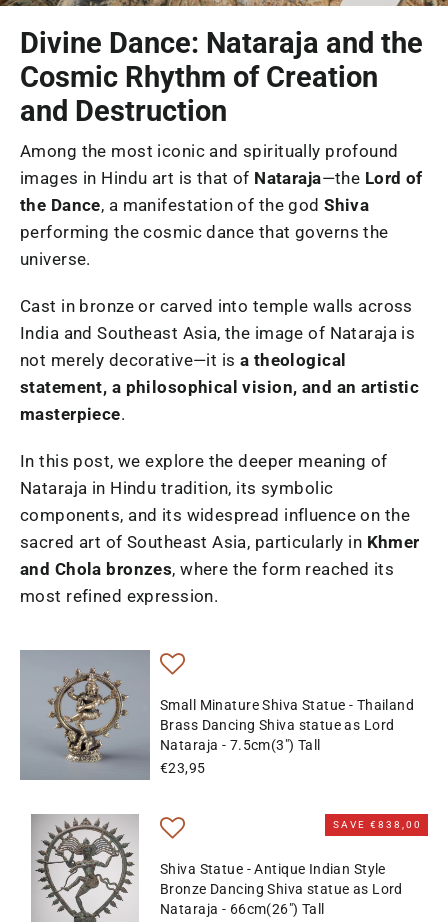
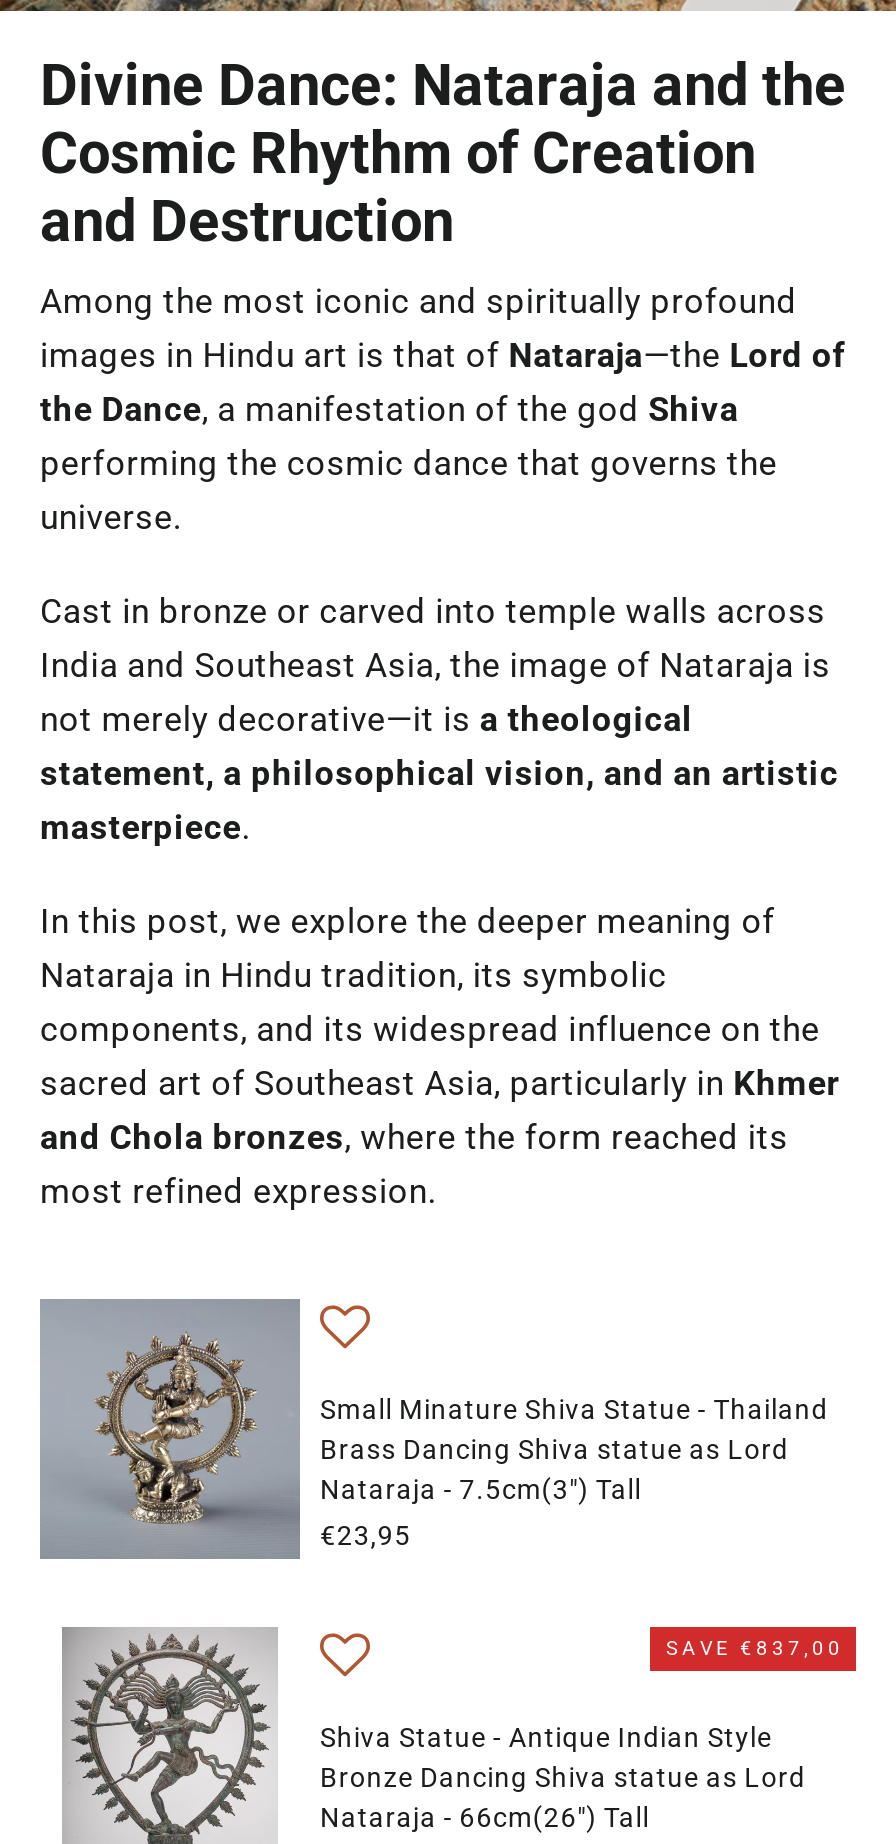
[333,819,422,830] SAVE €838,00 -> [666,1637,844,1659] SAVE €837,00

